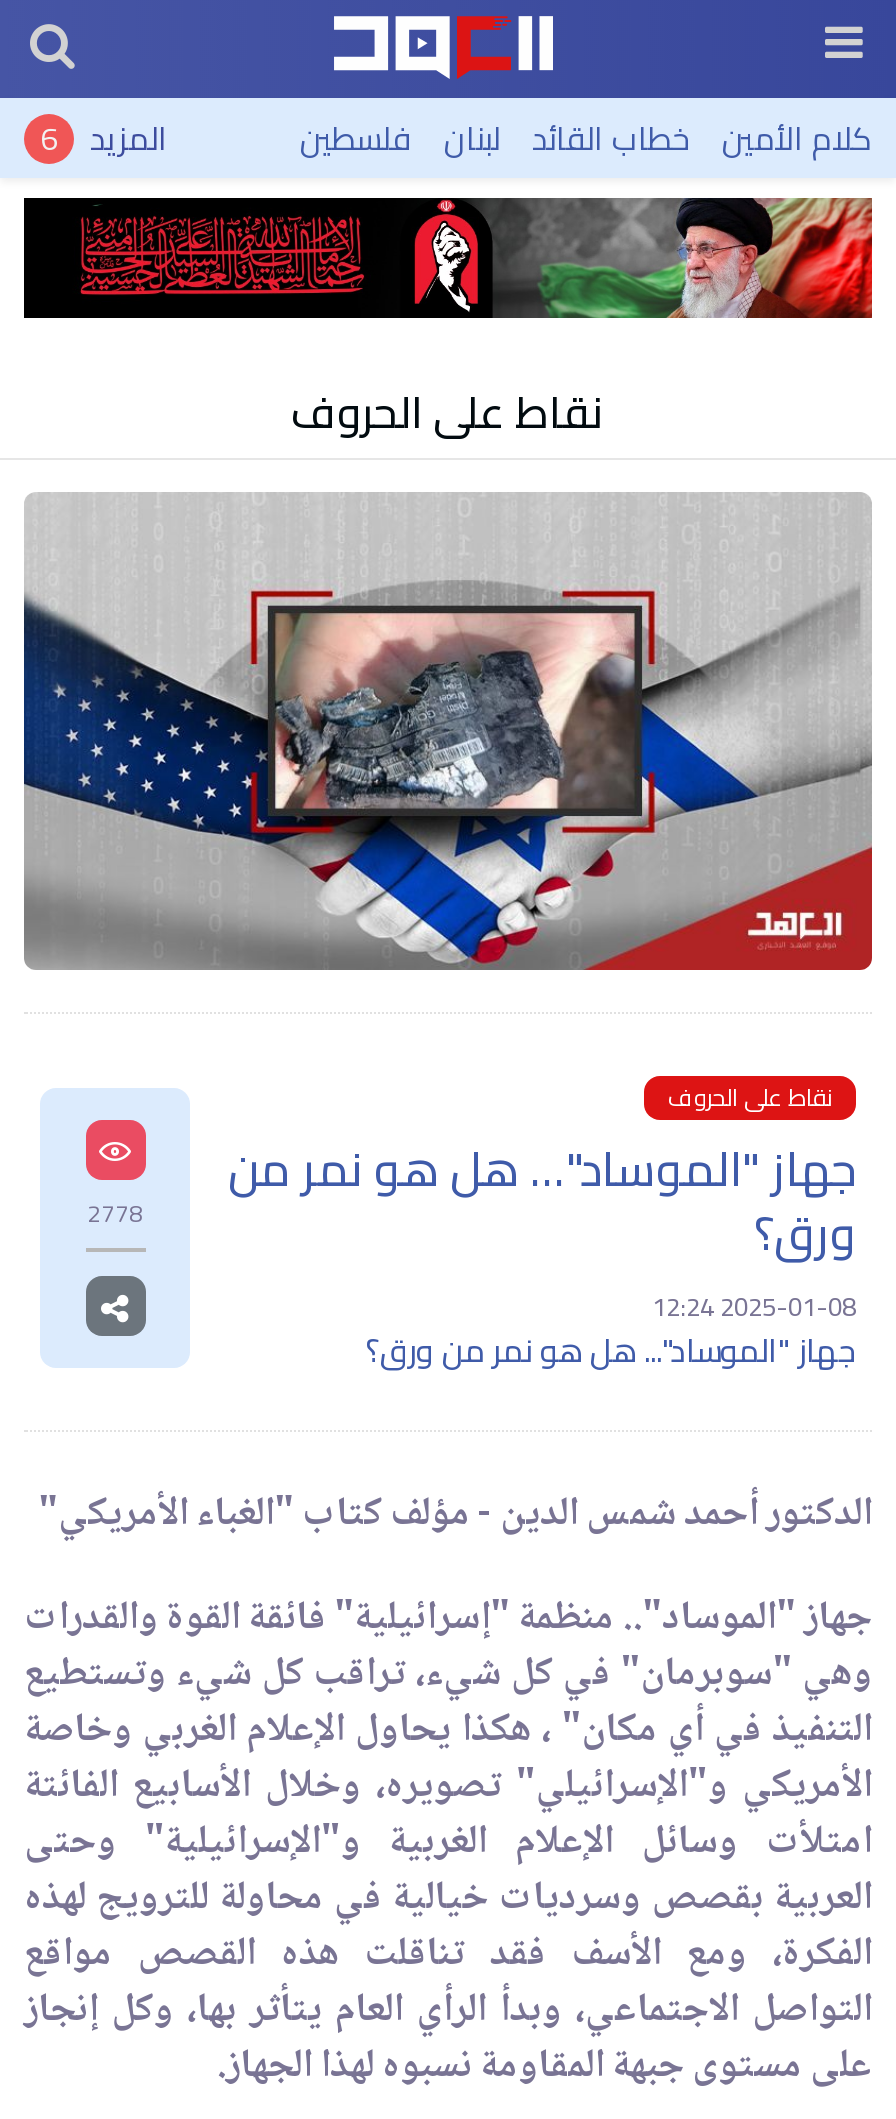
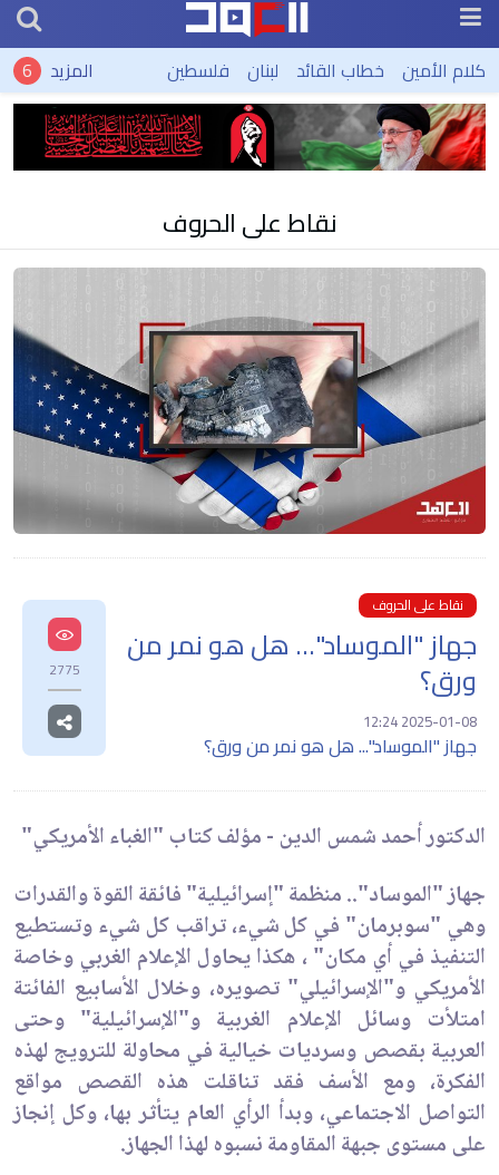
[87,1191,143,1237] 2778 -> [48,657,80,683] 2775

